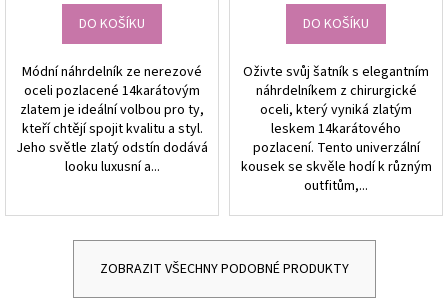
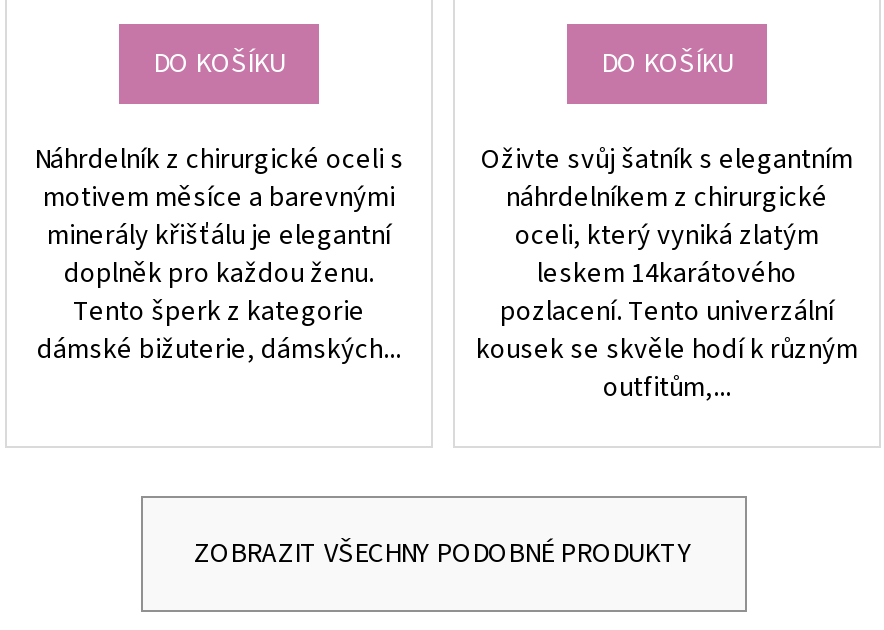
[16,62,208,177] Módní náhrdelník ze nerezové | oceli pozlacené 14karátovým | zlatem je ideální volbou pro ty, | kteří chtějí spojit kvalitu a styl. | Jeho světle zlatý odstín dodává | looku luxusní a... -> [34,139,404,369] Náhrdelník z chirurgické oceli s | motivem měsíce a barevnými | minerály křišťálu je elegantní | doplněk pro každou ženu. | Tento šperk z kategorie | dámské bižuterie, dámských...

